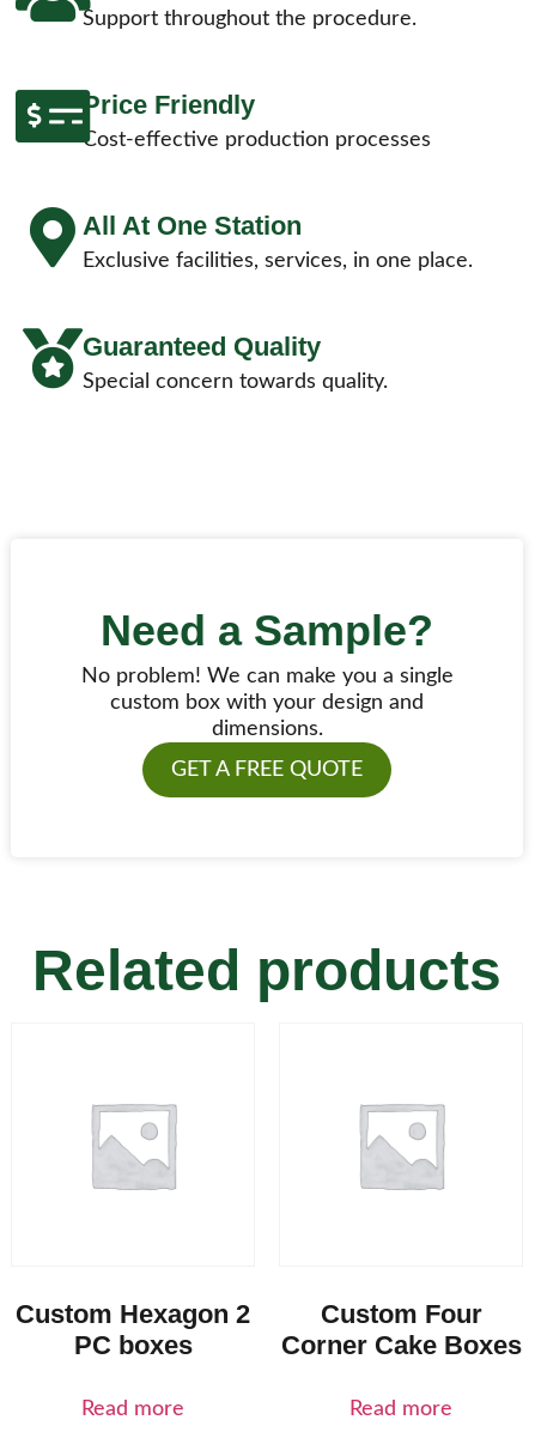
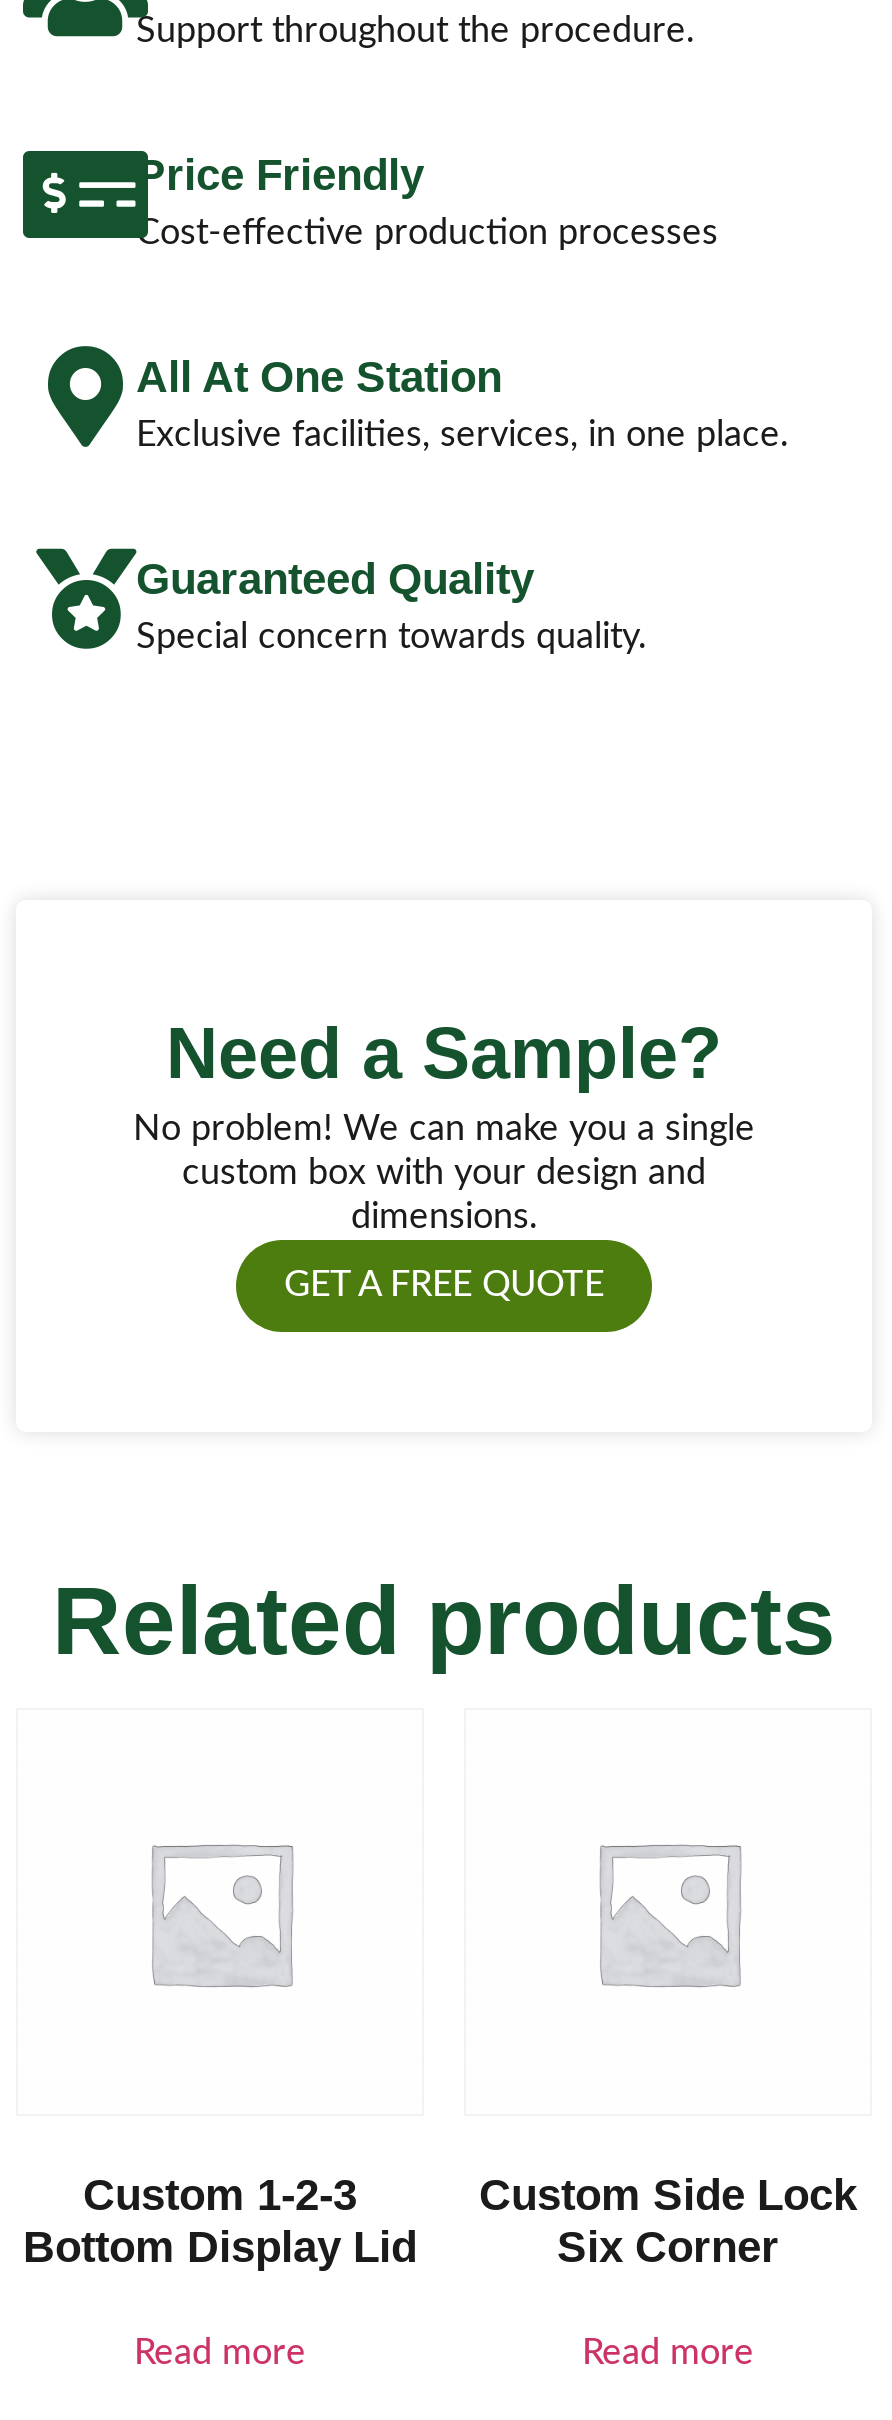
[16,1299,250,1360] Custom Hexagon 2 | PC boxes -> [23,2169,417,2271] Custom 1-2-3 | Bottom Display Lid
[281,1299,521,1360] Custom Four | Corner Cake Boxes -> [479,2169,857,2271] Custom Side Lock | Six Corner

